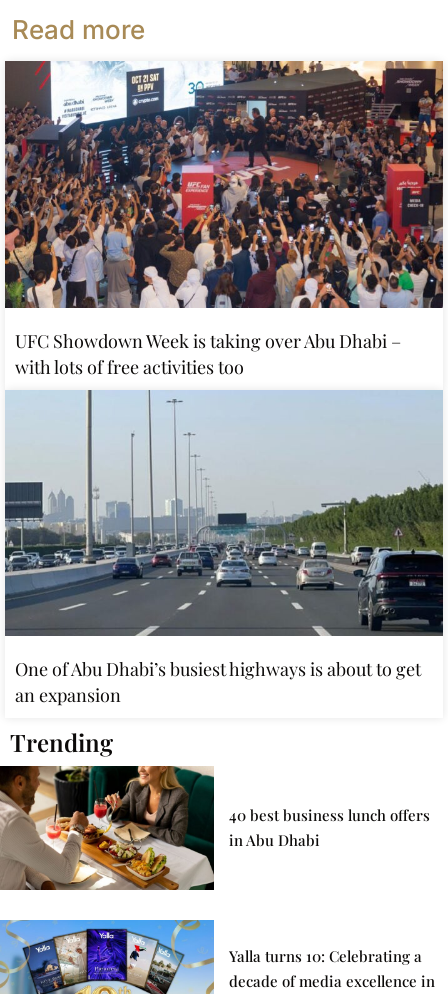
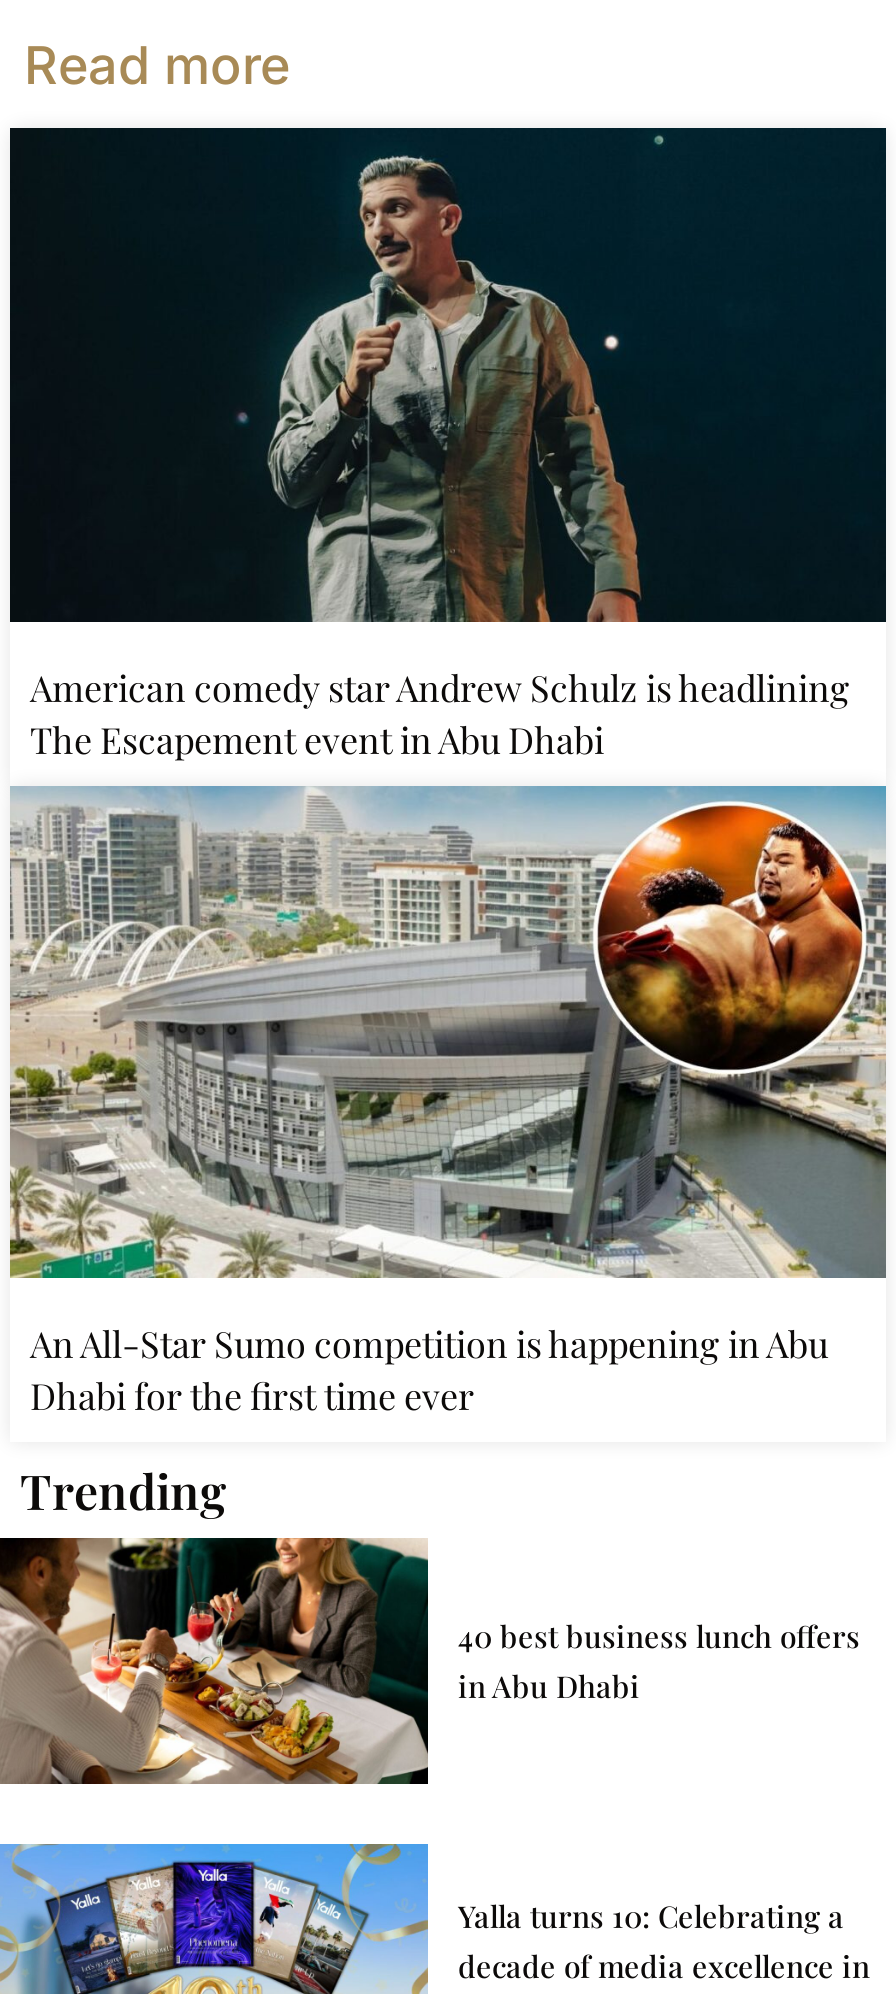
[4,60,444,379] [image] | UFC Showdown Week is taking over Abu Dhabi – | with lots of free activities too -> [8,126,888,763] [image] | American comedy star Andrew Schulz is headlining | The Escapement event in Abu Dhabi
[4,390,444,707] [image] | One of Abu Dhabi’s busiest highways is about to get | an expansion -> [10,786,888,1420] [image] | An All-Star Sumo competition is happening in Abu | Dhabi for the first time ever

